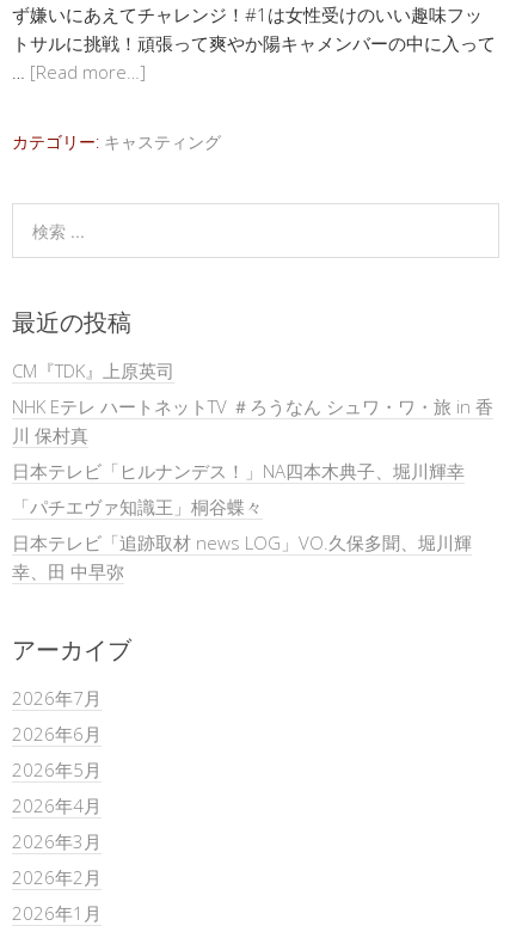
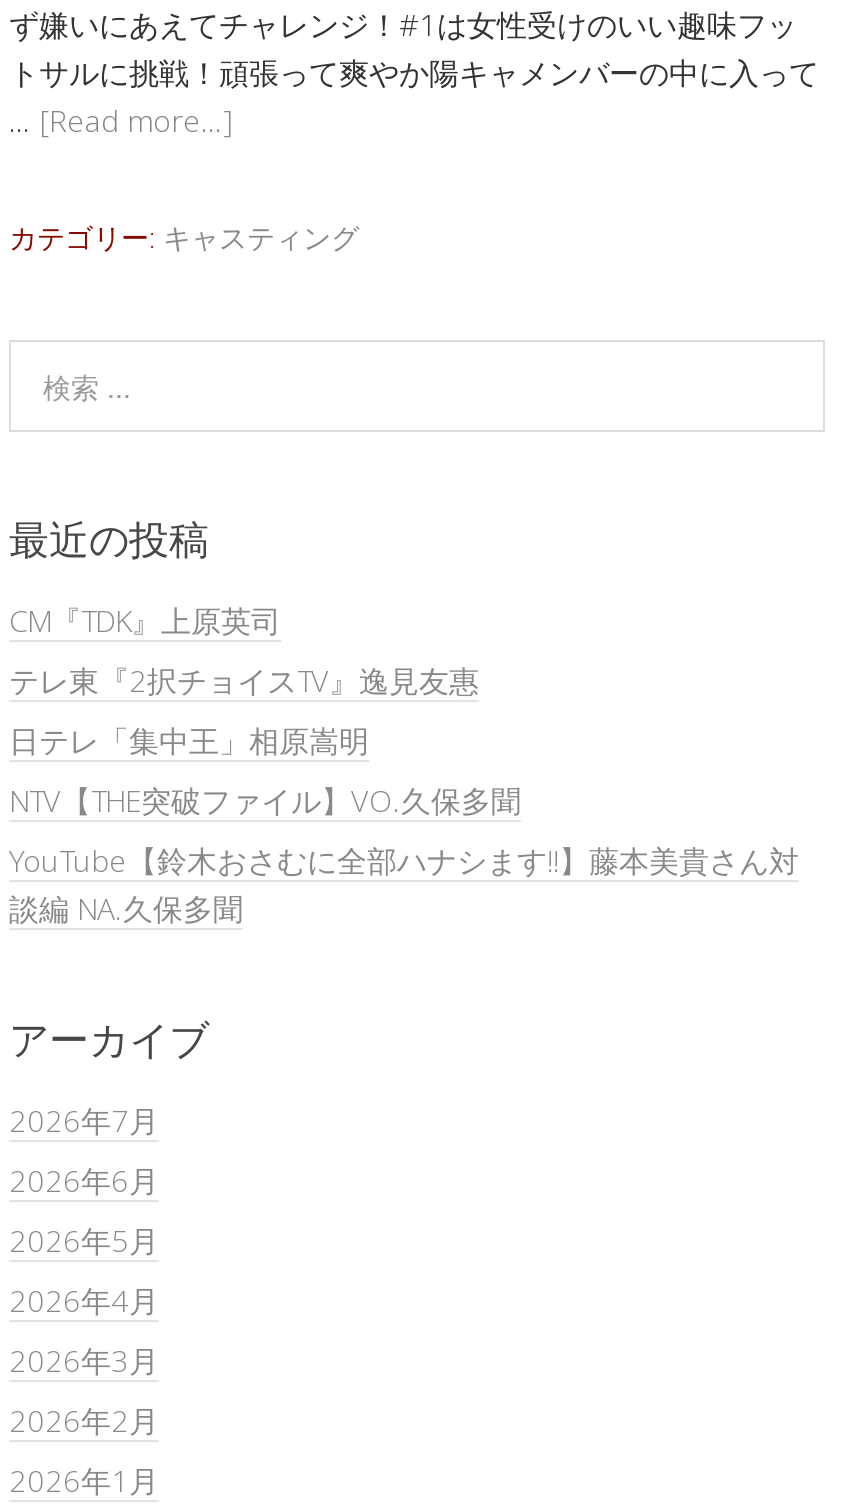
[12,395,493,447] NHK Eテレ ハートネットTV ＃ろうなん シュワ・ワ・旅 in 香 | 川 保村真 -> [9,660,479,700] テレ東『2択チョイスTV』逸見友惠
[12,459,465,483] 日本テレビ「ヒルナンデス！」NA四本木典子、堀川輝幸 -> [9,720,369,760] 日テレ「集中王」相原嵩明
[12,495,263,519] 「パチエヴァ知識王」桐谷蝶々 -> [9,780,521,820] NTV【THE突破ファイル】VO.久保多聞
[12,531,472,583] 日本テレビ「追跡取材 news LOG」VO.久保多聞、堀川輝 | 幸、田 中早弥 -> [9,840,799,928] YouTube【鈴木おさむに全部ハナシます‼︎】藤本美貴さん対 | 談編 NA.久保多聞

